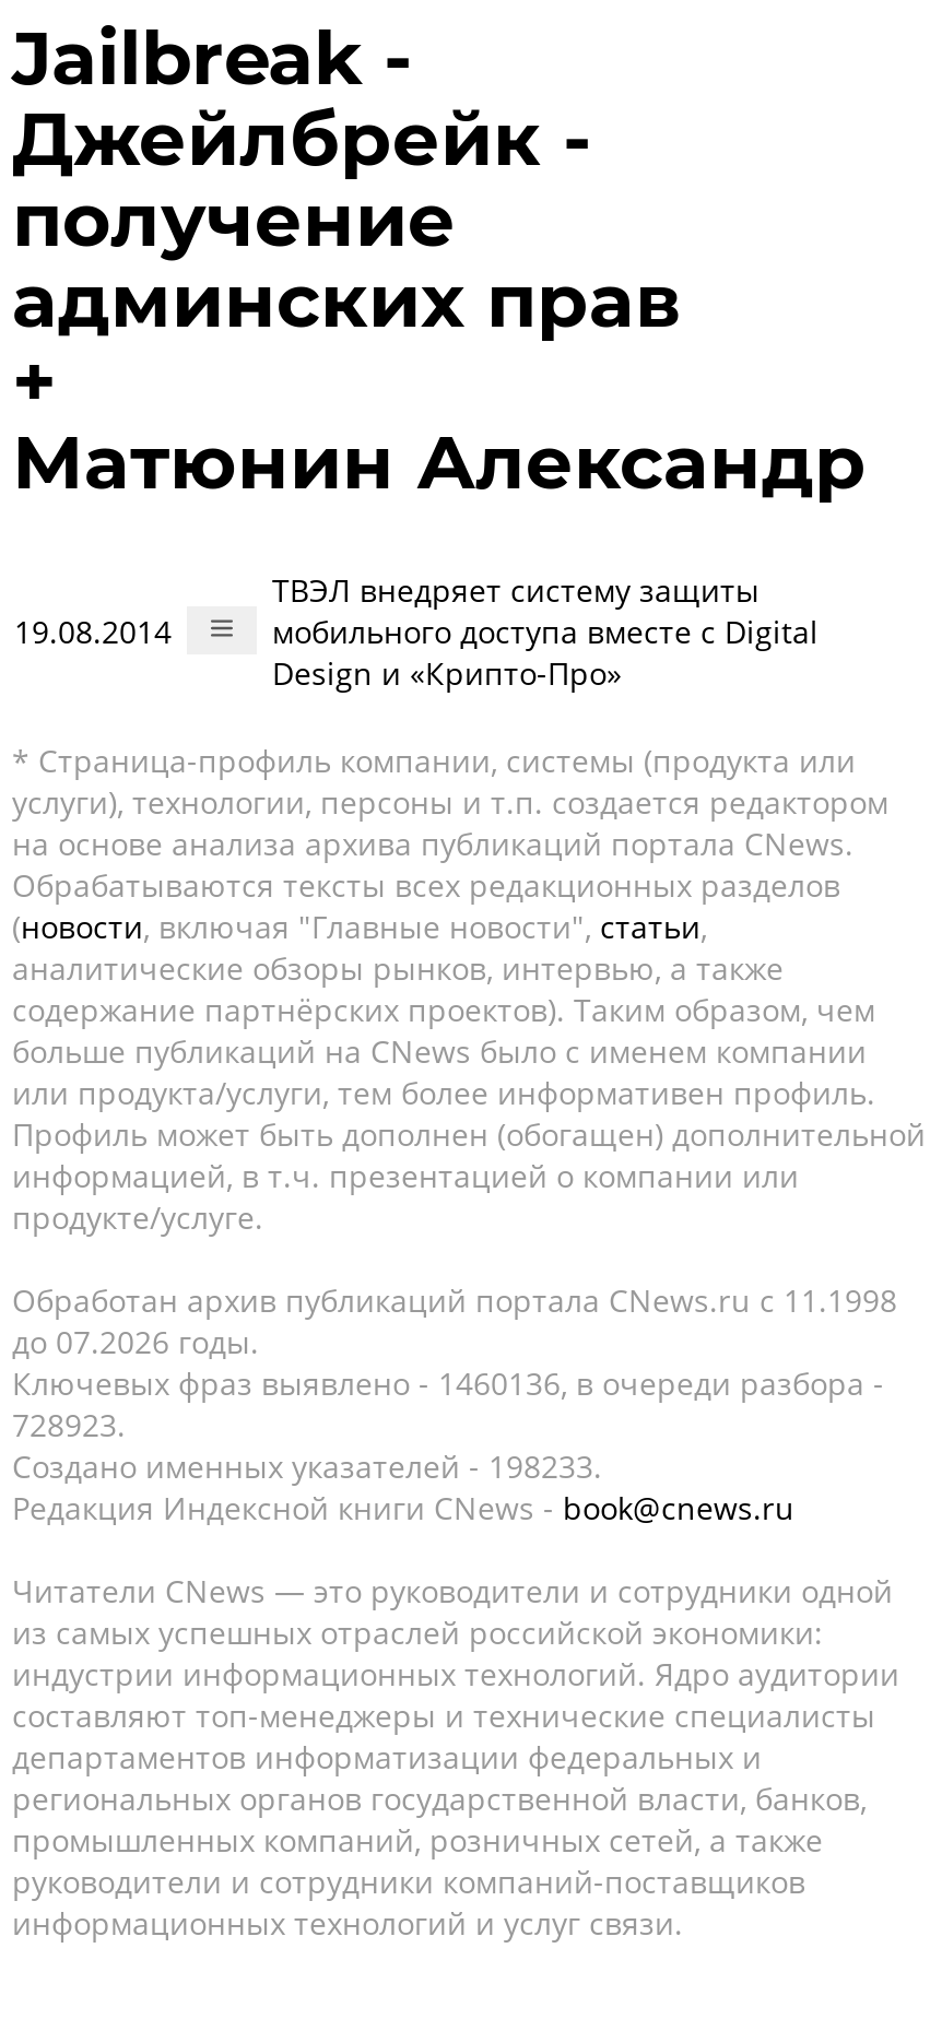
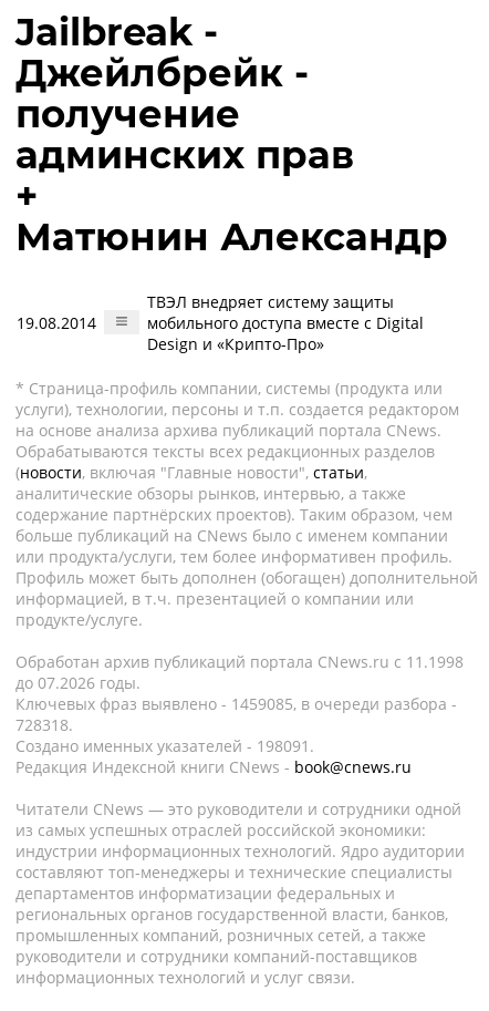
[12,1362,884,1404] Ключевых фраз выявлено - 1460136, в очереди разбора - -> [15,693,457,714] Ключевых фраз выявлено - 1459085, в очереди разбора -
[12,1404,126,1445] 728923. -> [15,714,73,735] 728318.
[12,1445,602,1487] Создано именных указателей - 198233. -> [15,735,314,756] Создано именных указателей - 198091.

